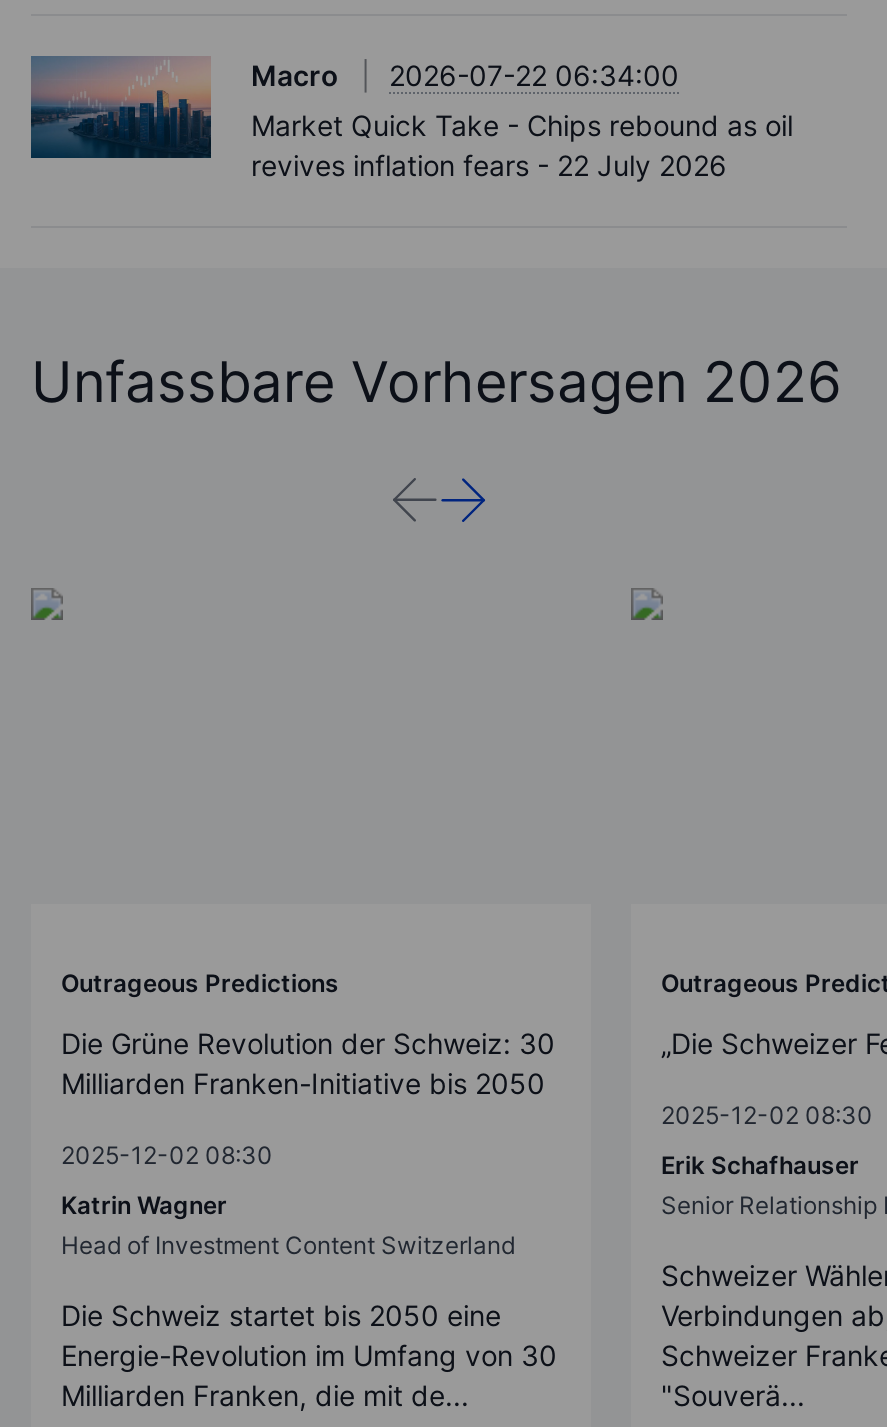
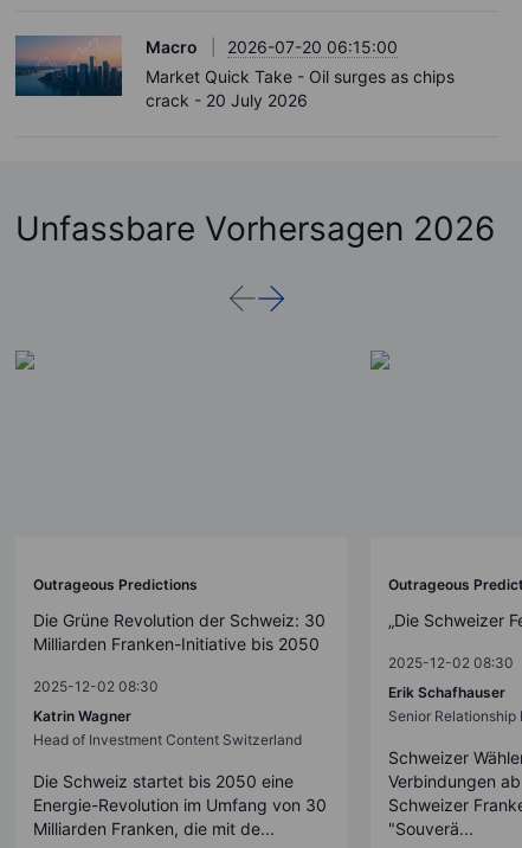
[251,58,679,92] Macro 2026-07-22 06:34:00 -> [146,37,398,57] Macro 2026-07-20 06:15:00
[251,108,793,182] Market Quick Take - Chips rebound as oil | revives inflation fears - 22 July 2026 -> [146,66,455,110] Market Quick Take - Oil surges as chips | crack - 20 July 2026

